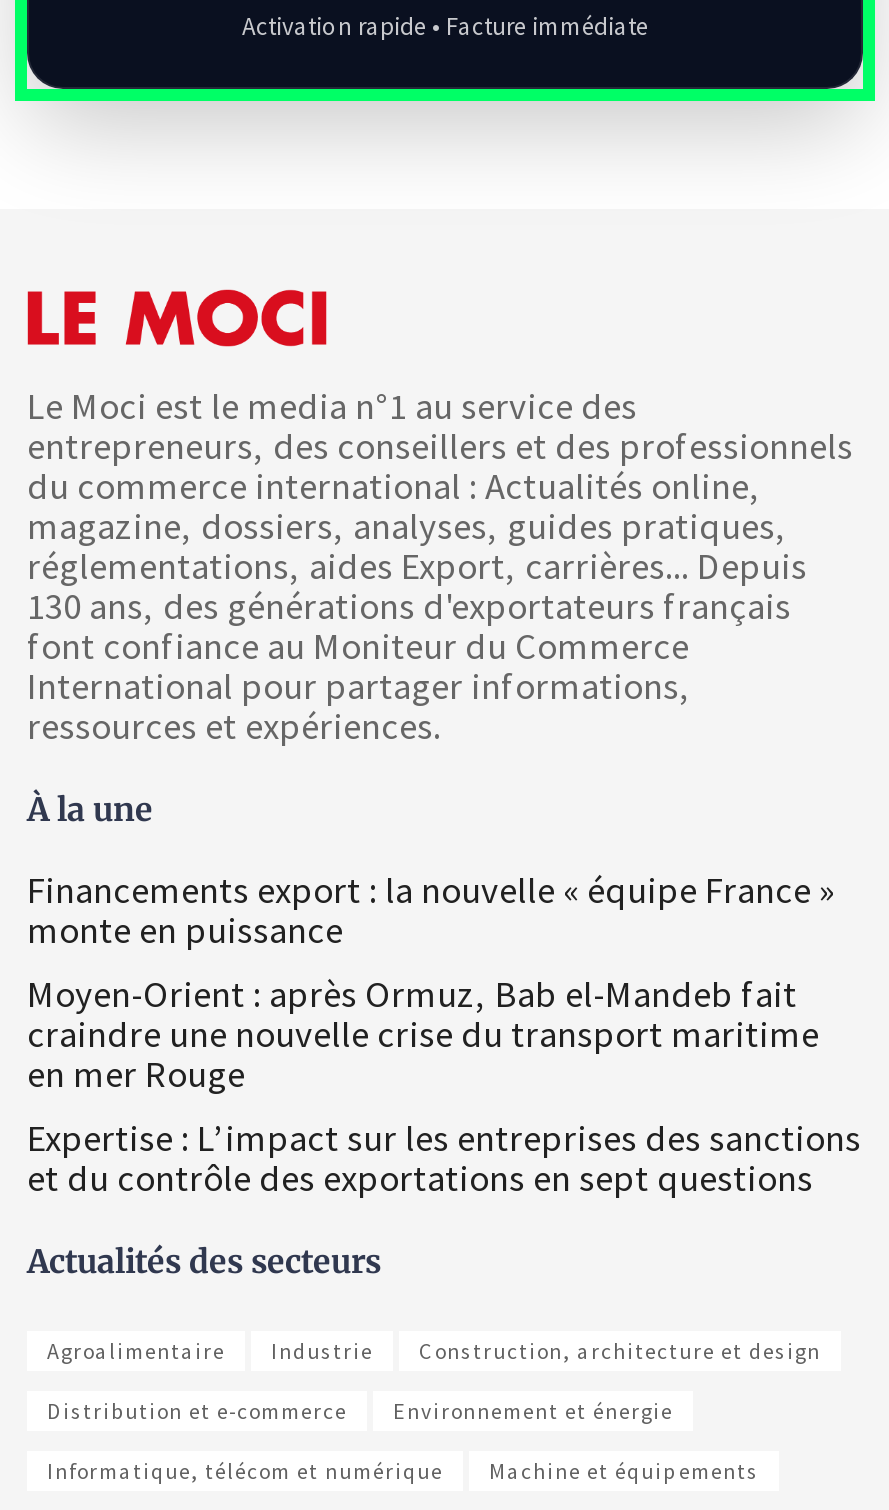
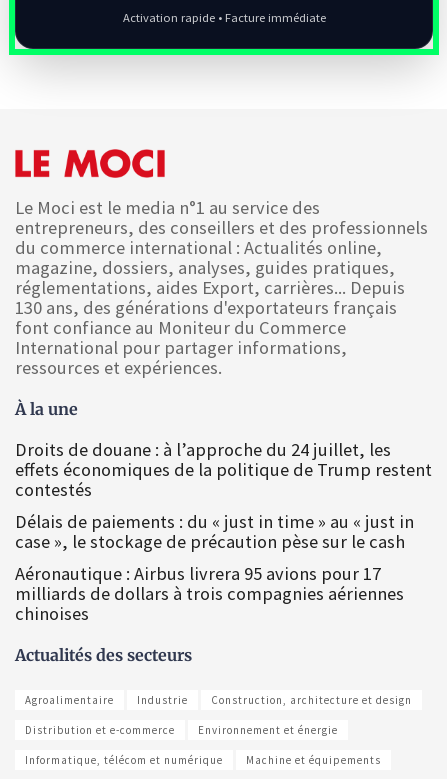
[27,868,861,1202] Financements export : la nouvelle « équipe France » | monte en puissance | Moyen-Orient : après Ormuz, Bab el-Mandeb fait | craindre une nouvelle crise du transport maritime | en mer Rouge | Expertise : L’impact sur les entreprises des sanctions | et du contrôle des exportations en sept questions -> [15,438,432,625] Droits de douane : à l’approche du 24 juillet, les | effets économiques de la politique de Trump restent | contestés | Délais de paiements : du « just in time » au « just in | case », le stockage de précaution pèse sur le cash | Aéronautique : Airbus livrera 95 avions pour 17 | milliards de dollars à trois compagnies aériennes | chinoises

